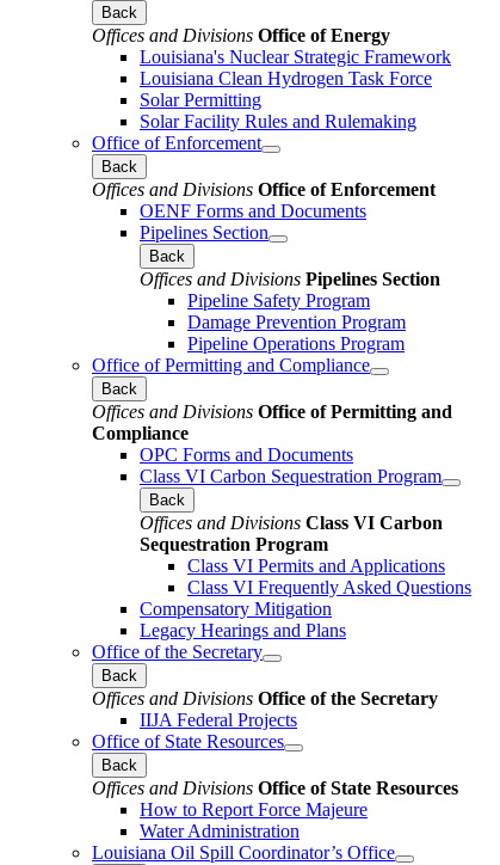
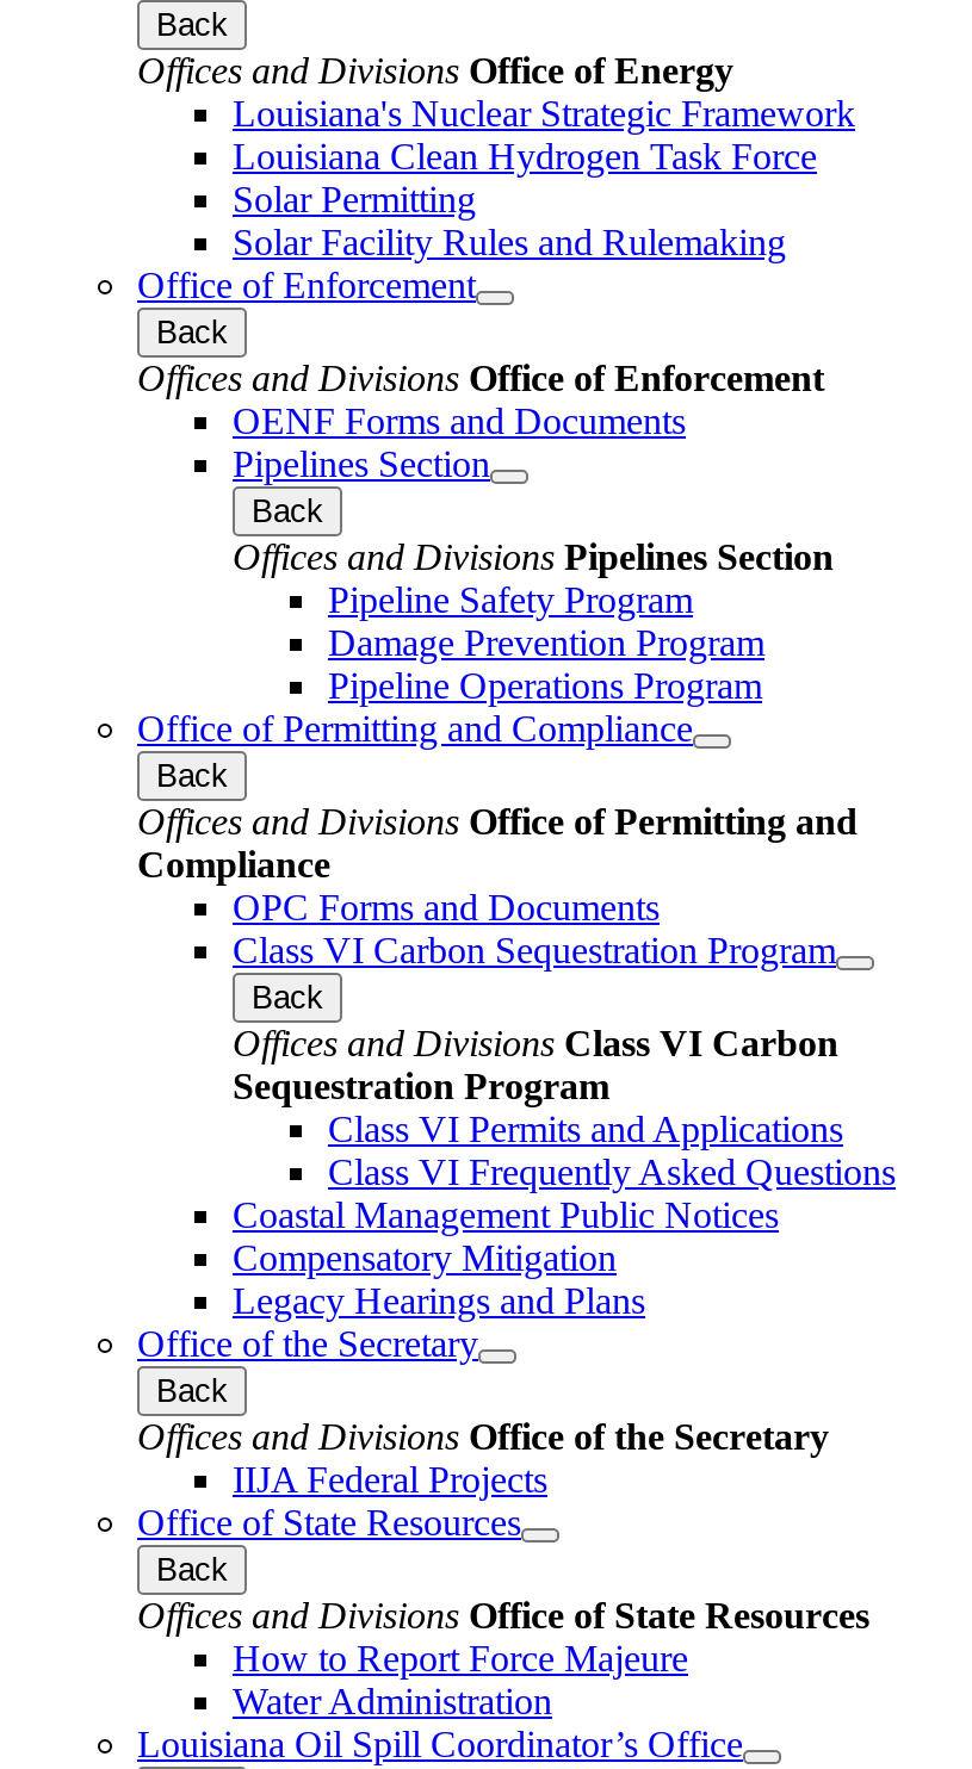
none -> [233,1193,779,1234] Coastal Management Public Notices

